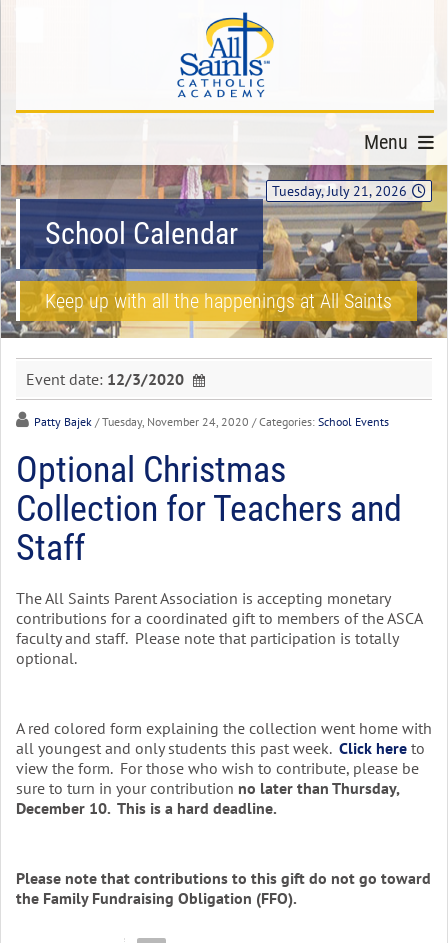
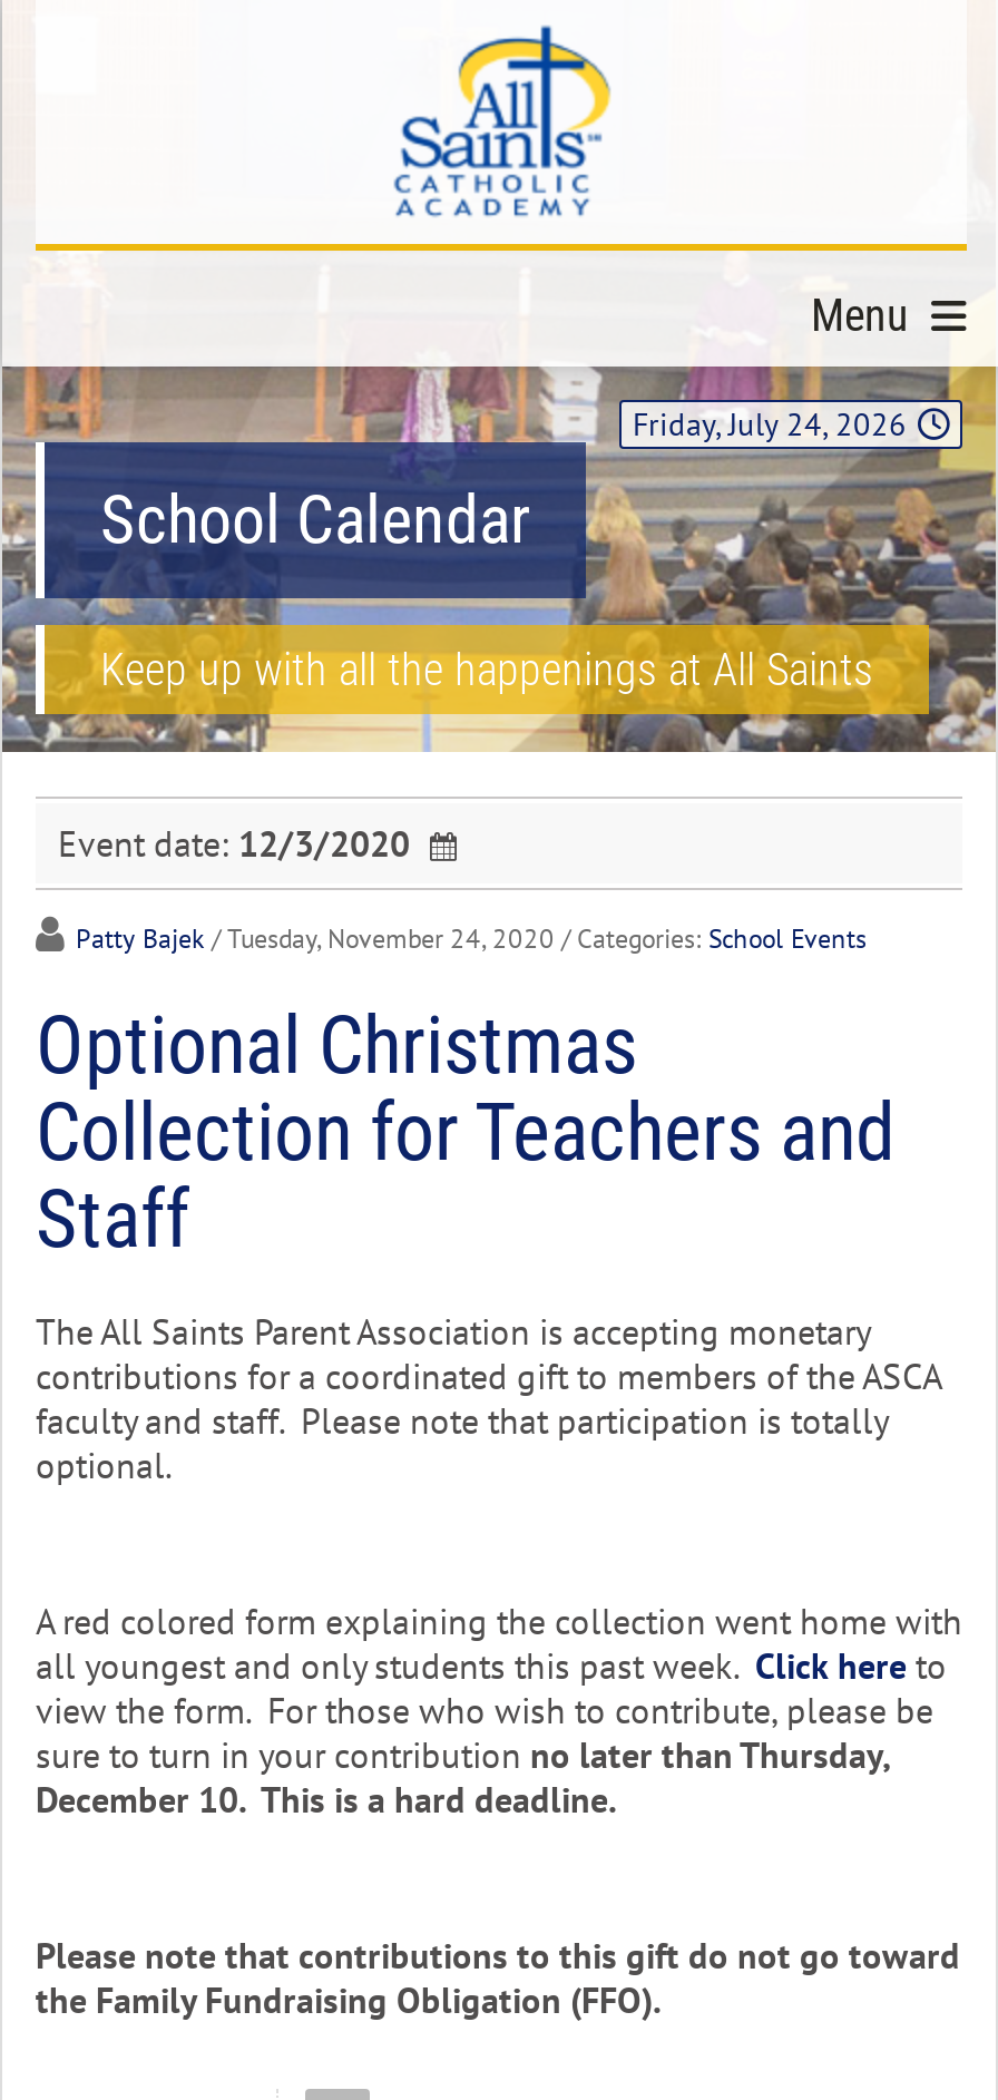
[272,182,407,200] Tuesday, July 21, 2026 -> [633,404,907,445] Friday, July 24, 2026

